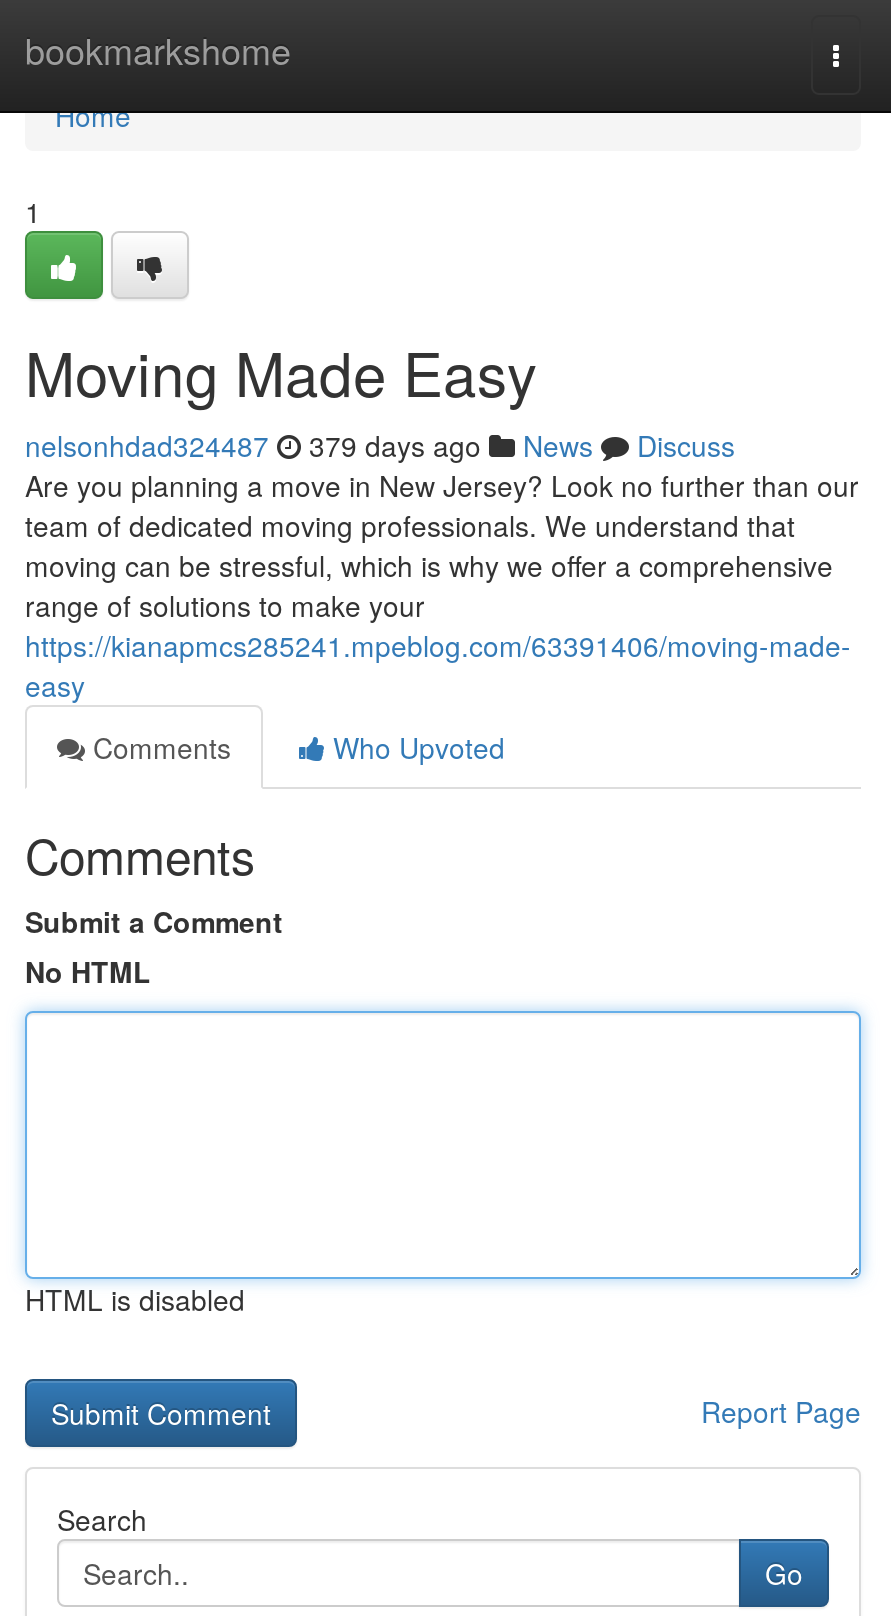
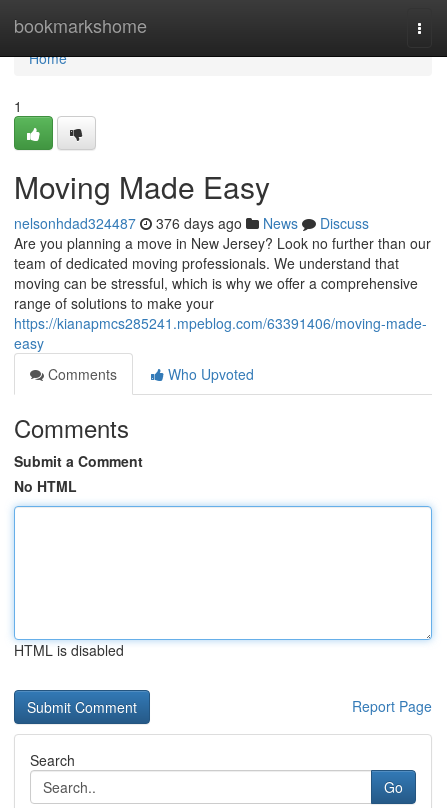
[25,425,735,465] nelsonhdad324487 379 days ago News Discuss -> [14,213,369,233] nelsonhdad324487 376 days ago News Discuss

